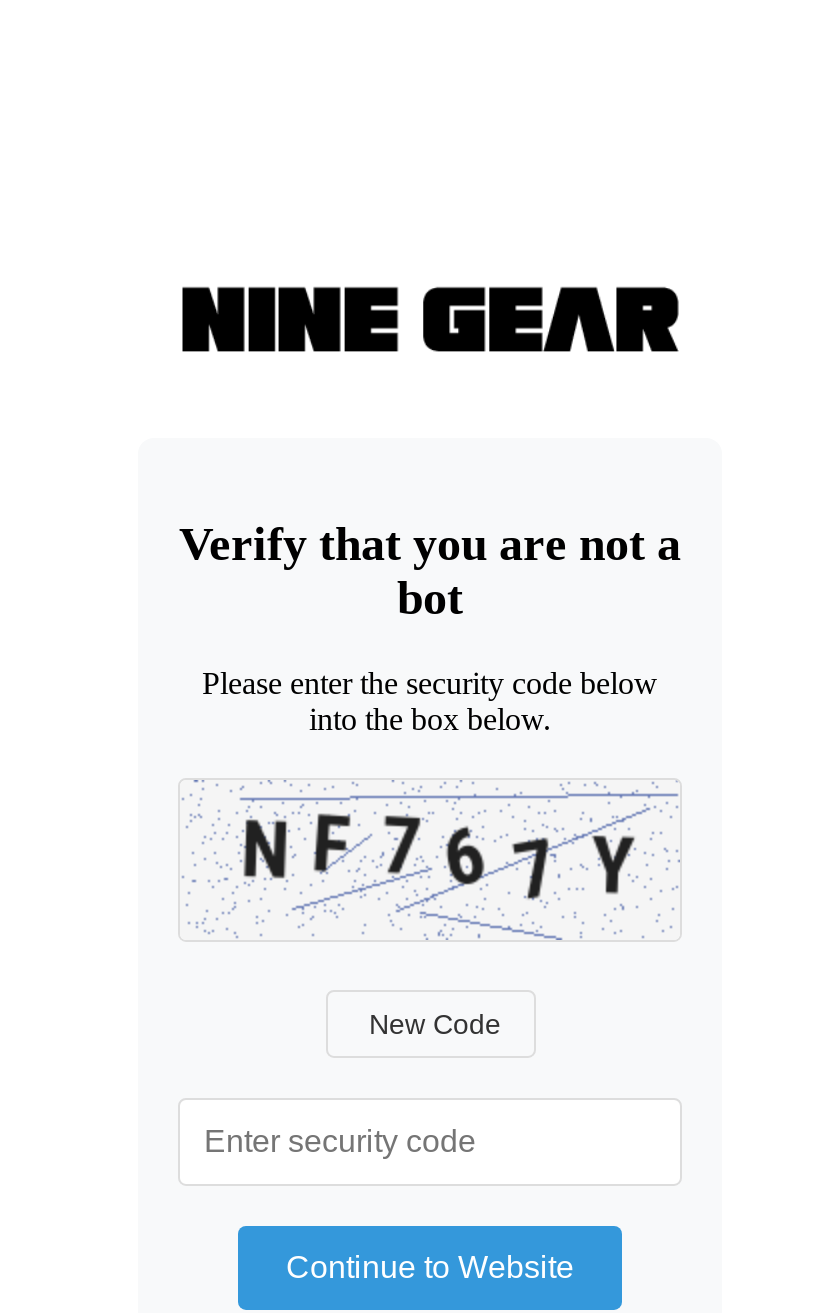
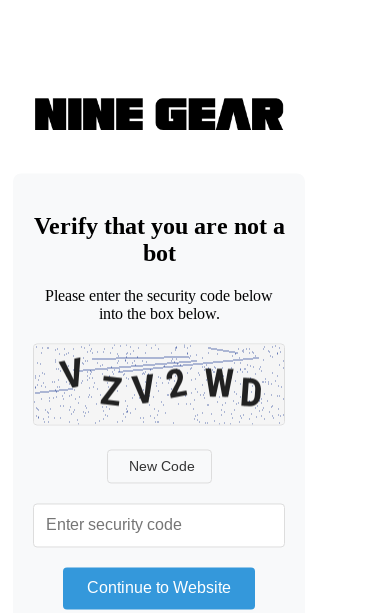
[222,791,662,939] [image] -> [35,347,263,422] [image]

